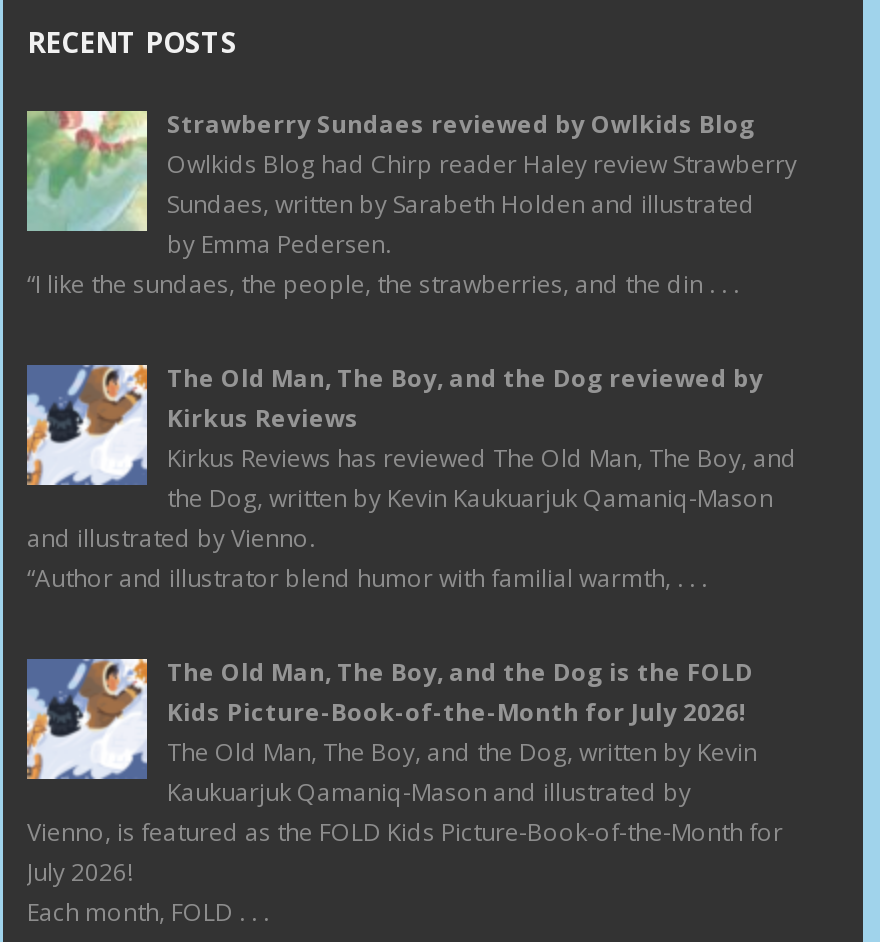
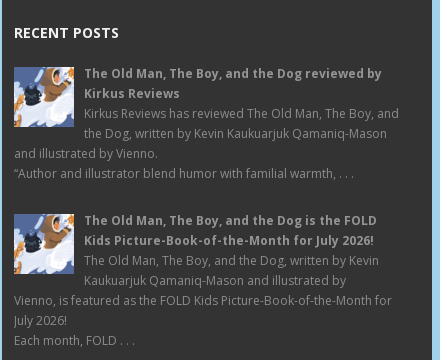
[25,108,797,302] [image] | Strawberry Sundaes reviewed by Owlkids Blog | Owlkids Blog had Chirp reader Haley review Strawberry | Sundaes, written by Sarabeth Holden and illustrated | by Emma Pedersen. | “I like the sundaes, the people, the strawberries, and the din . . . -> none

